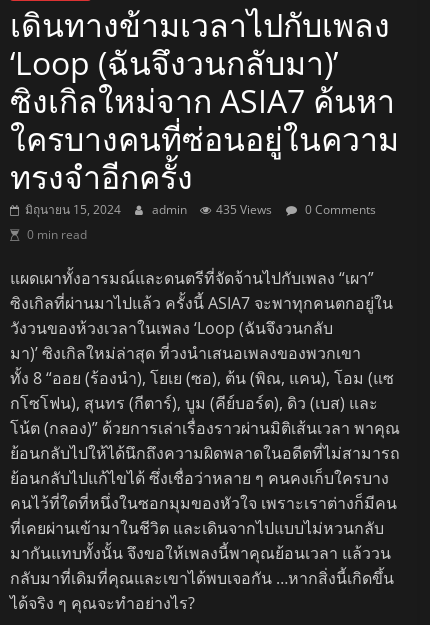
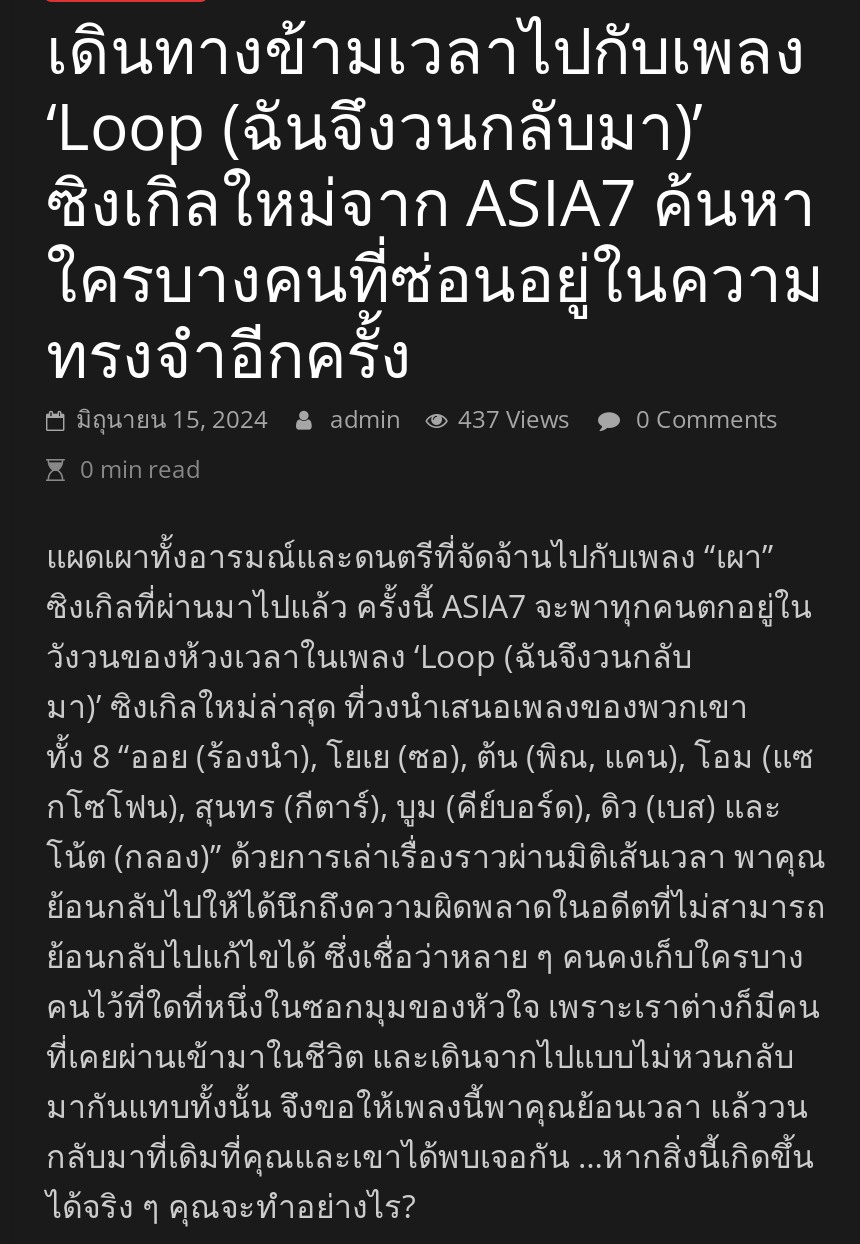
[25,201,376,218] มิถุนายน 15, 2024 admin 435 Views 0 Comments -> [76,403,778,437] มิถุนายน 15, 2024 admin 437 Views 0 Comments

